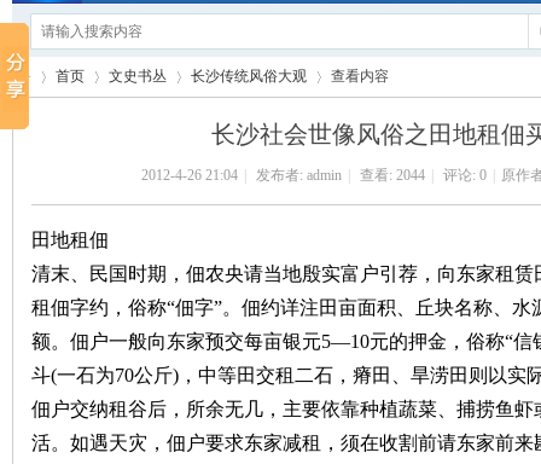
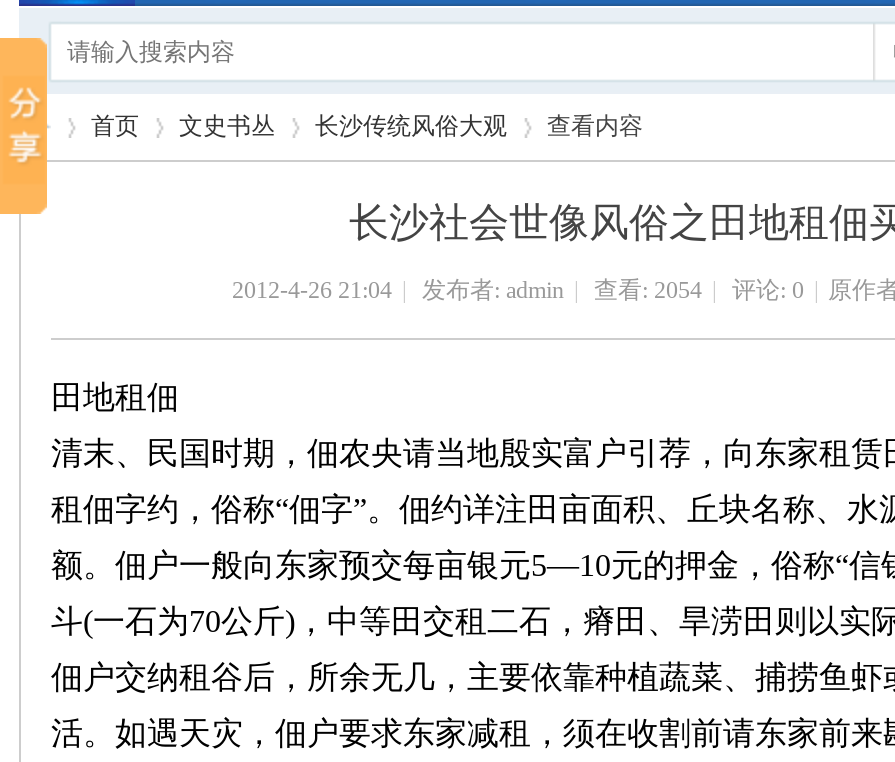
[356,167,424,184] 查看: 2044 -> [588,276,702,304] 查看: 2054

